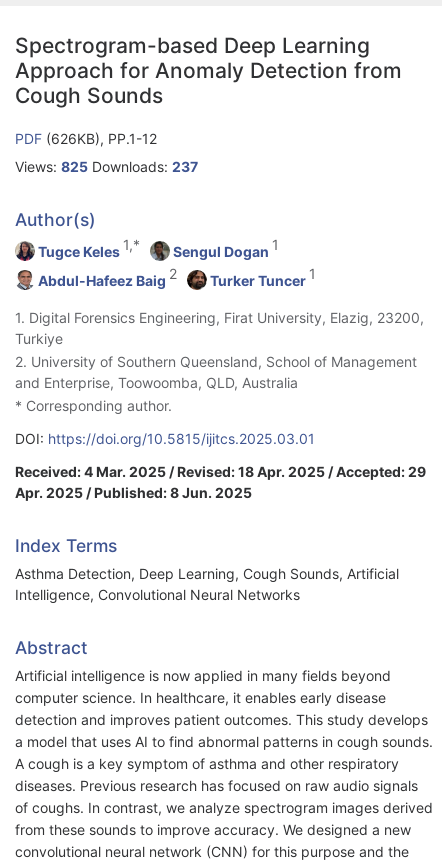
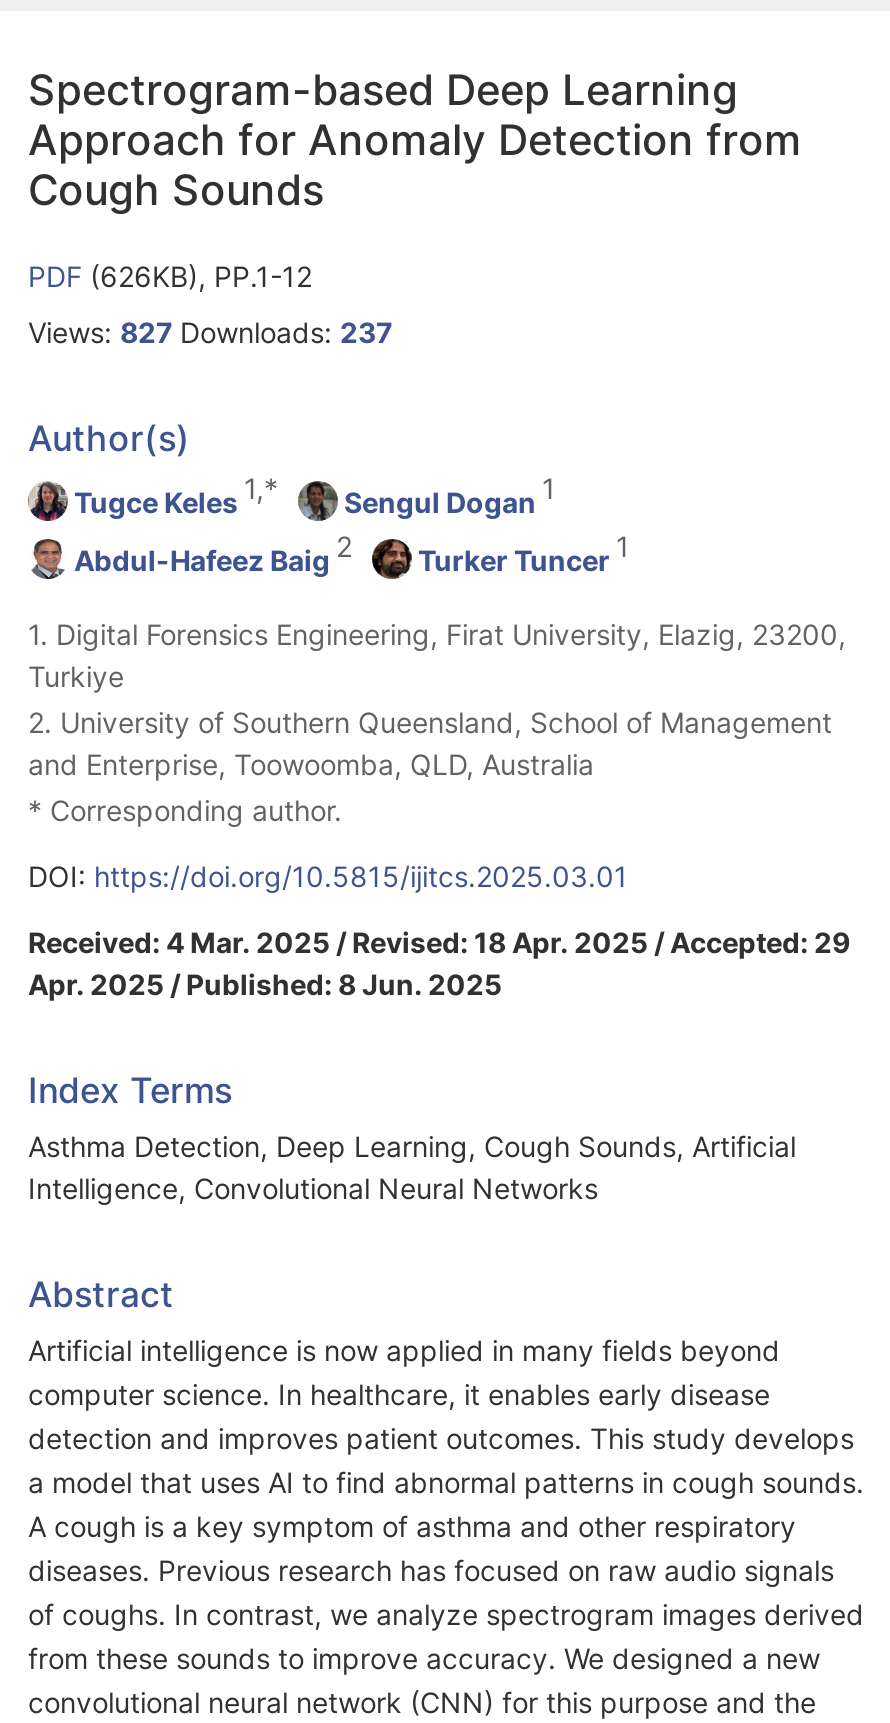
[15,158,198,175] Views: 825 Downloads: 237 -> [28,314,392,348] Views: 827 Downloads: 237

